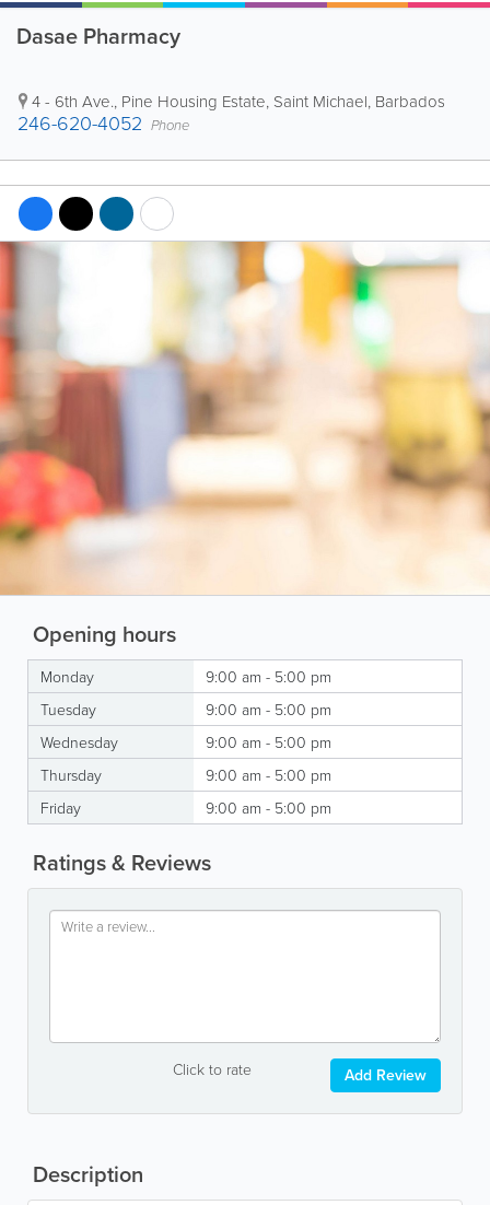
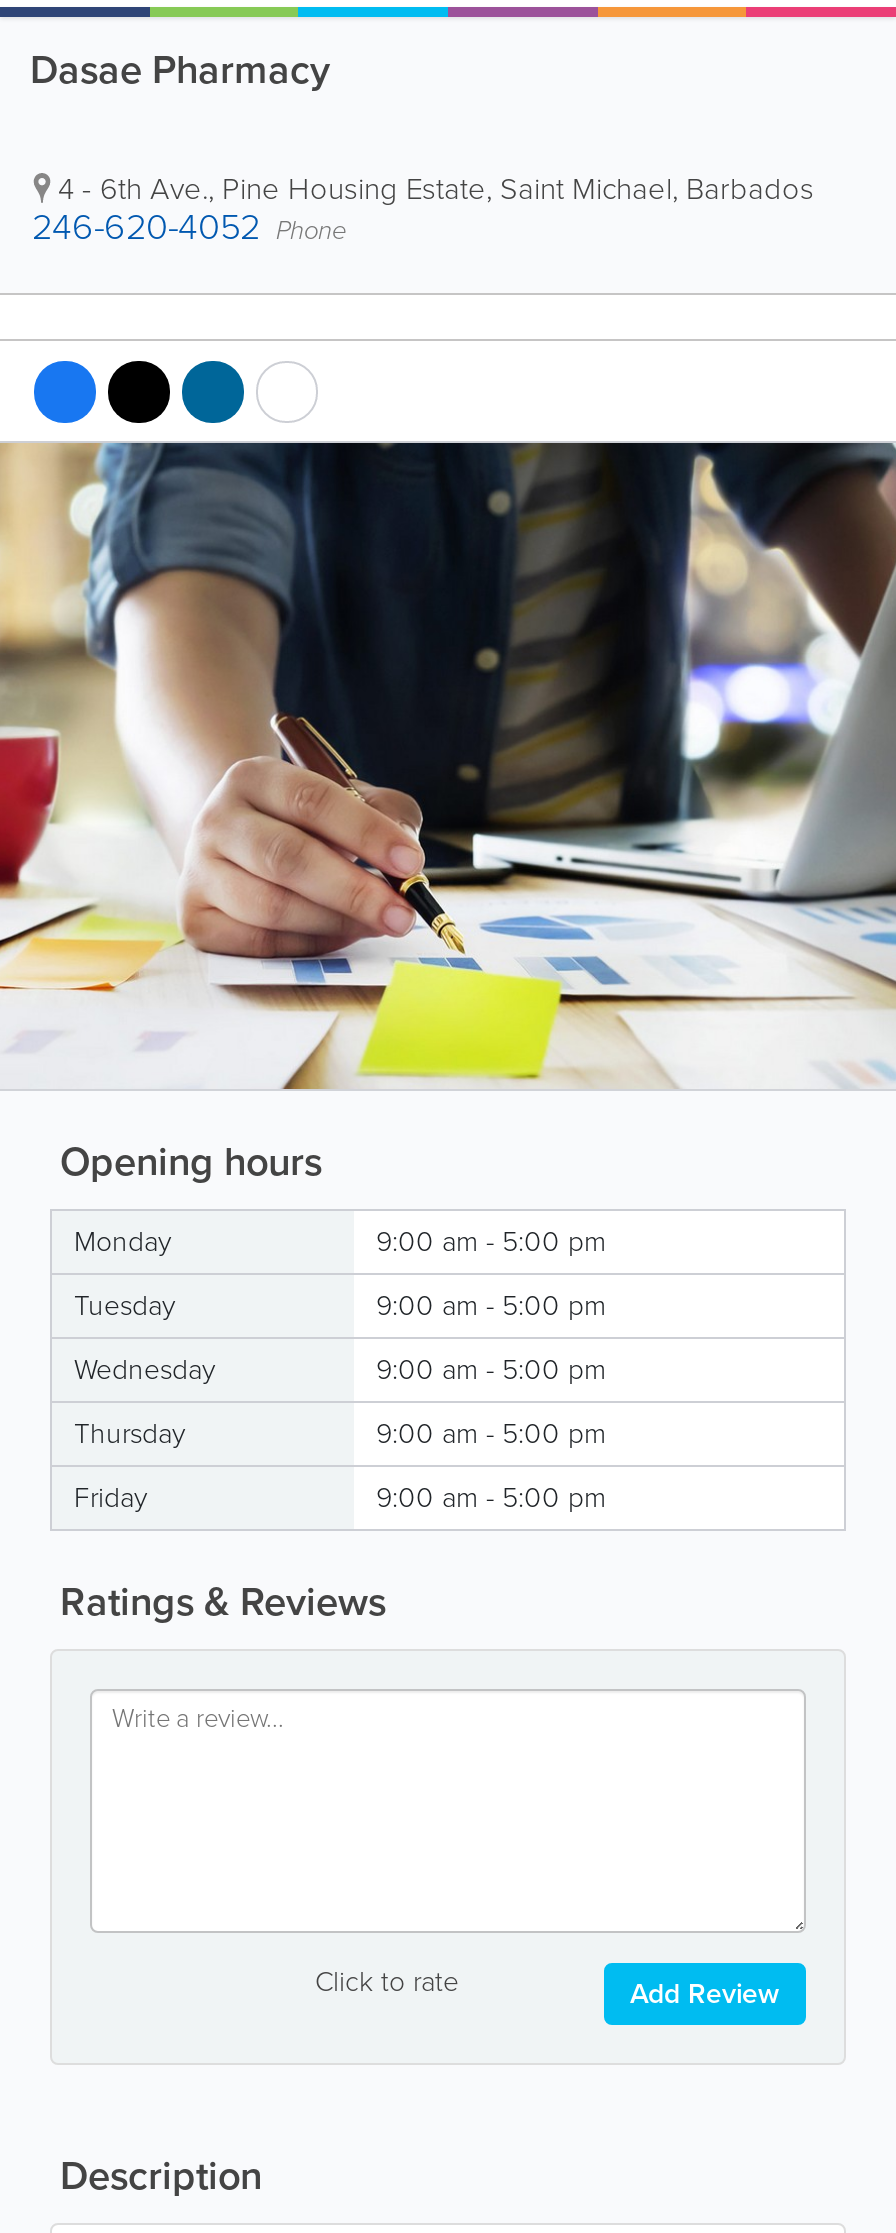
[3,241,487,596] [image] -> [6,441,890,1091] [image]

